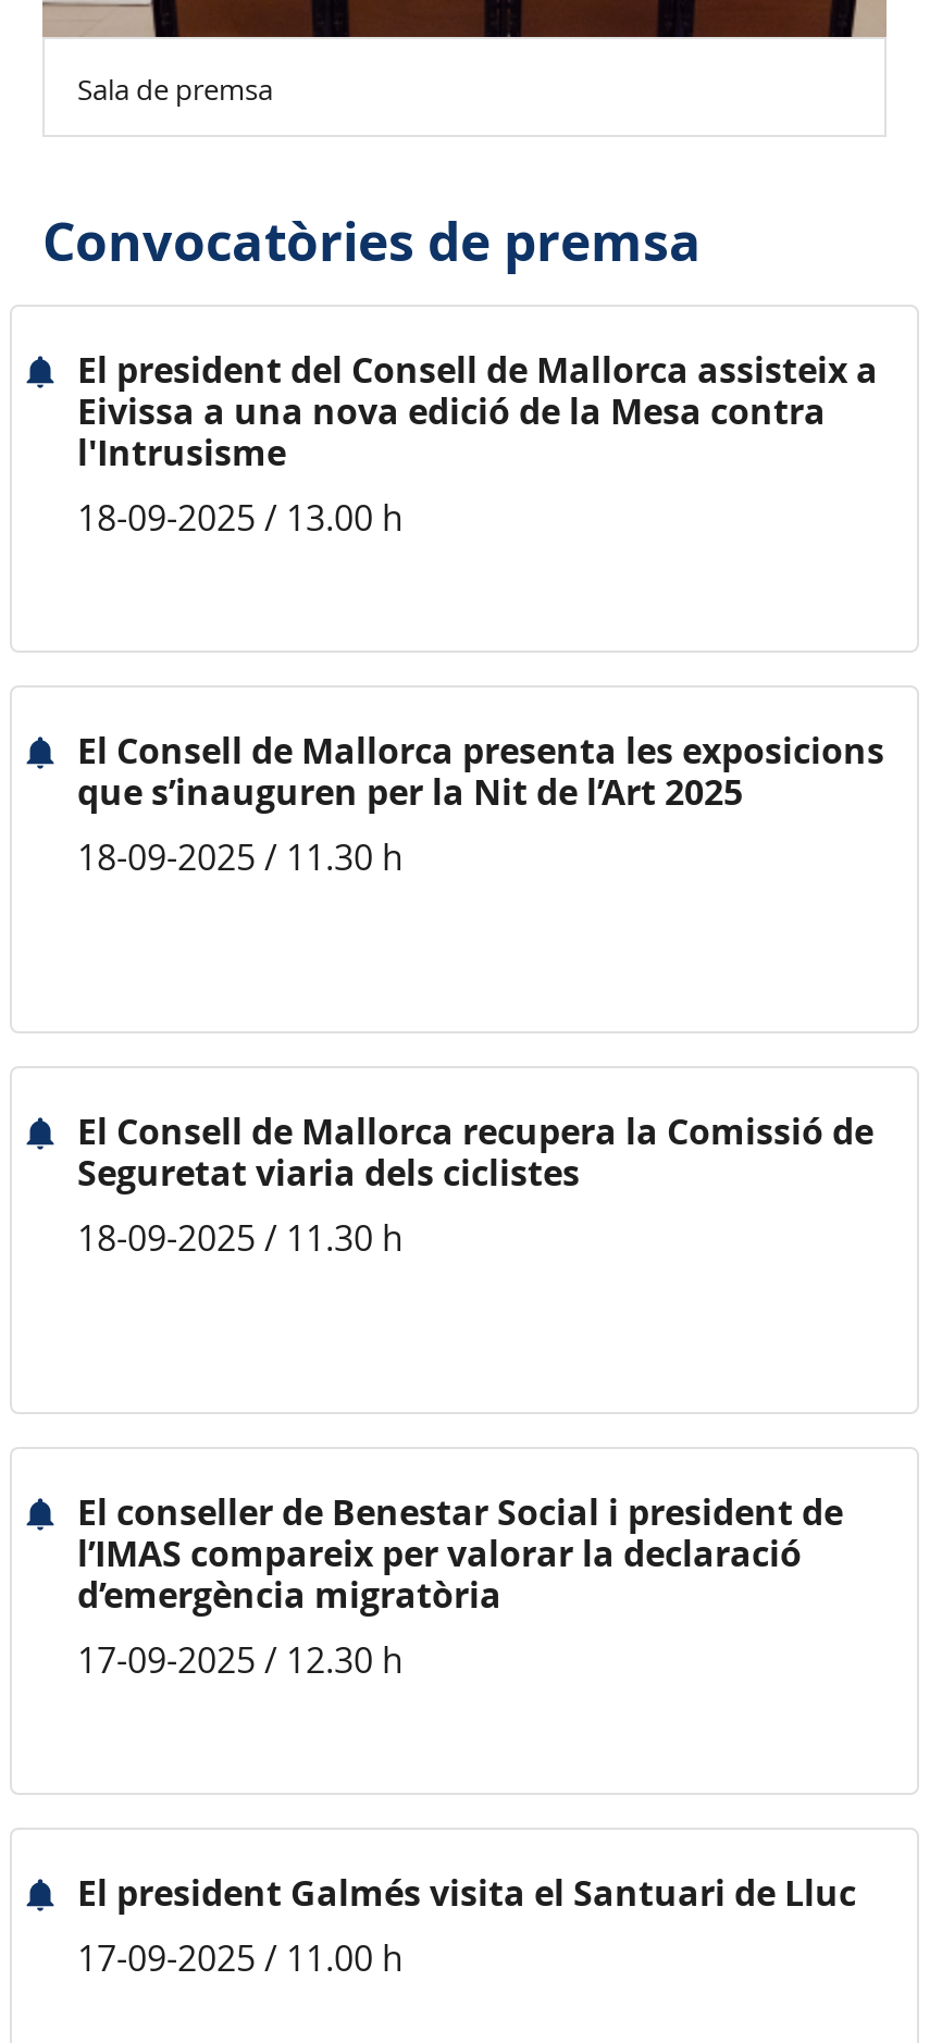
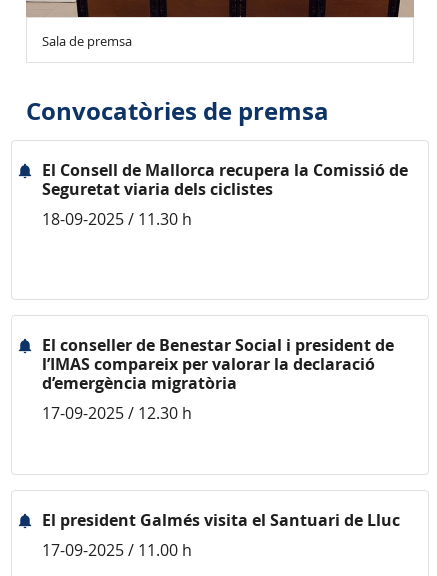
[77,346,878,542] El president del Consell de Mallorca assisteix a | Eivissa a una nova edició de la Mesa contra | l'Intrusisme | 18-09-2025 / 13.00 h -> none
[77,727,884,881] El Consell de Mallorca presenta les exposicions | que s’inauguren per la Nit de l’Art 2025 | 18-09-2025 / 11.30 h -> none

